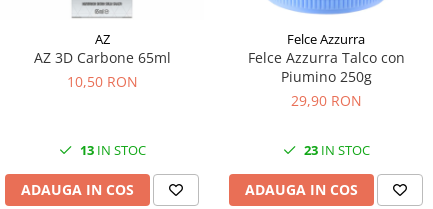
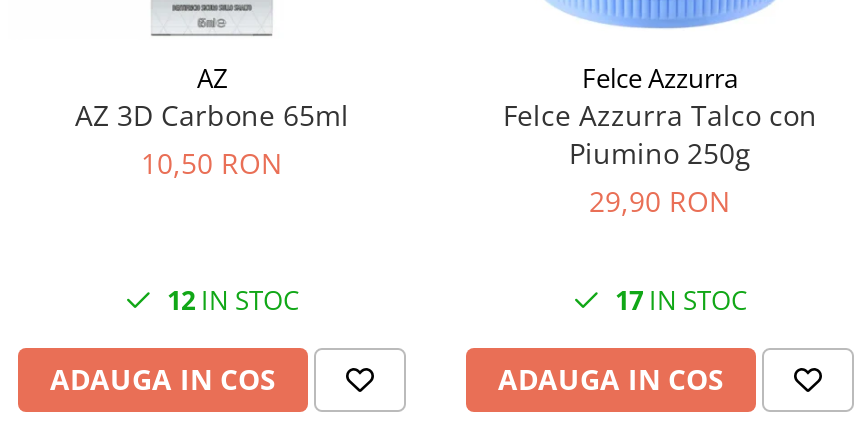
[79,141,145,159] 13 IN STOC -> [167,282,299,318] 12 IN STOC
[303,141,369,159] 23 IN STOC -> [615,282,747,318] 17 IN STOC

